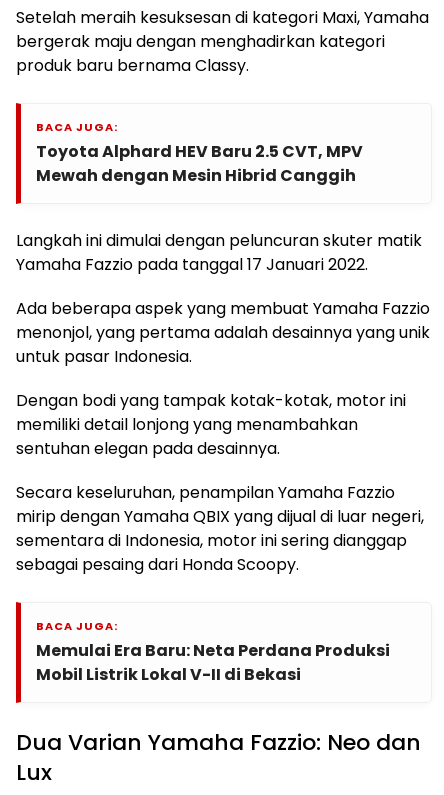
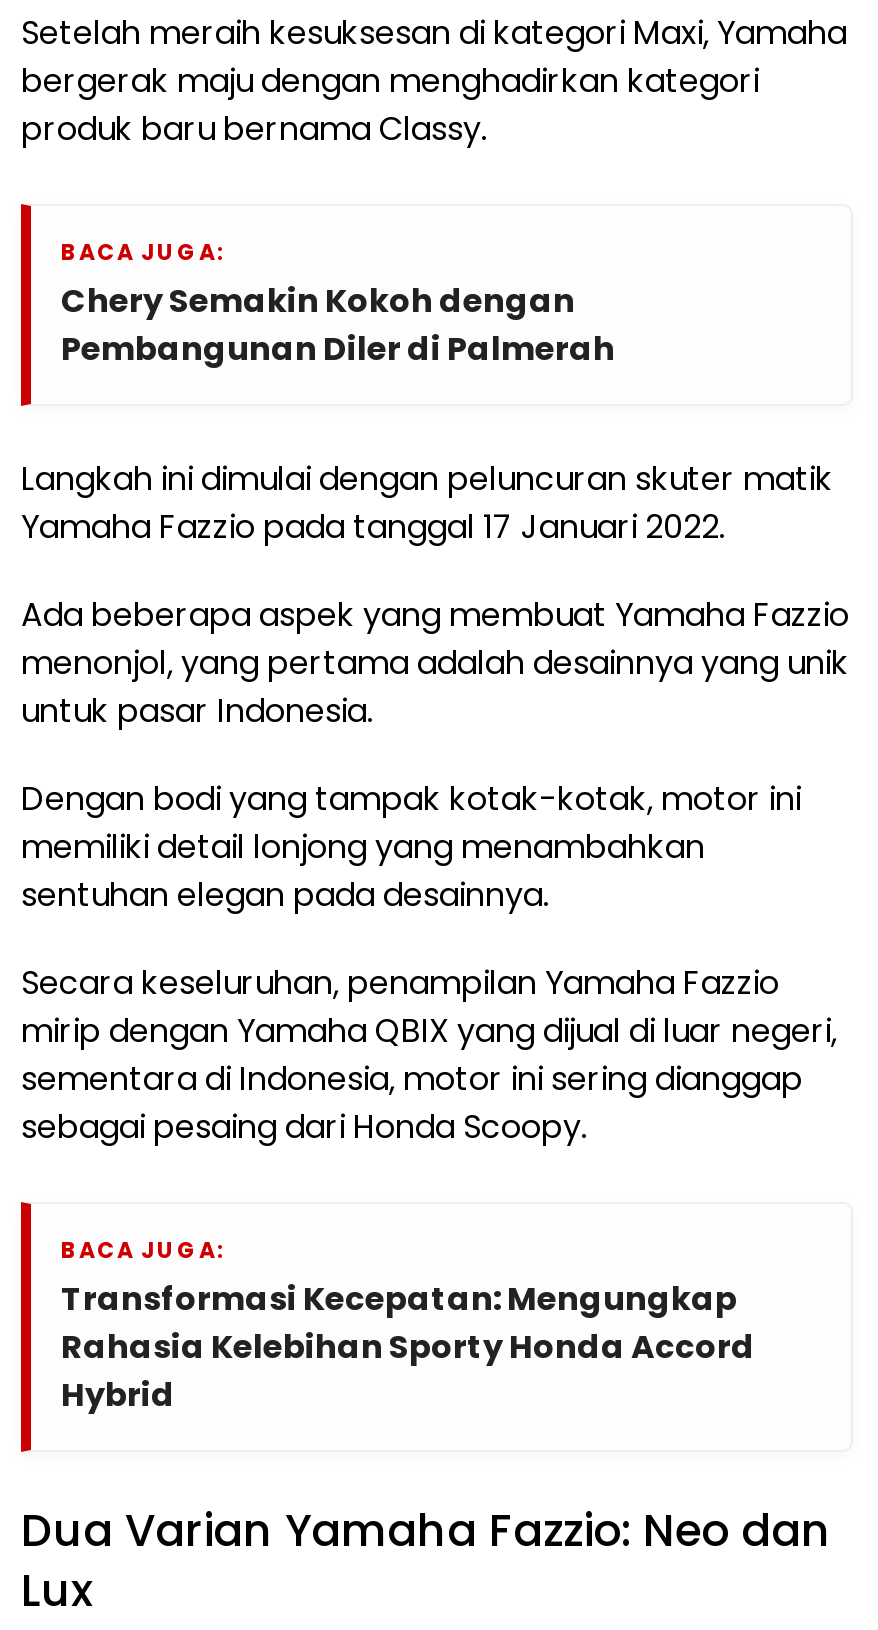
[36,140,363,187] Toyota Alphard HEV Baru 2.5 CVT, MPV | Mewah dengan Mesin Hibrid Canggih -> [61,277,615,371] Chery Semakin Kokoh dengan | Pembangunan Diler di Palmerah
[36,639,390,686] Memulai Era Baru: Neta Perdana Produksi | Mobil Listrik Lokal V-II di Bekasi -> [61,1275,755,1417] Transformasi Kecepatan: Mengungkap | Rahasia Kelebihan Sporty Honda Accord | Hybrid

